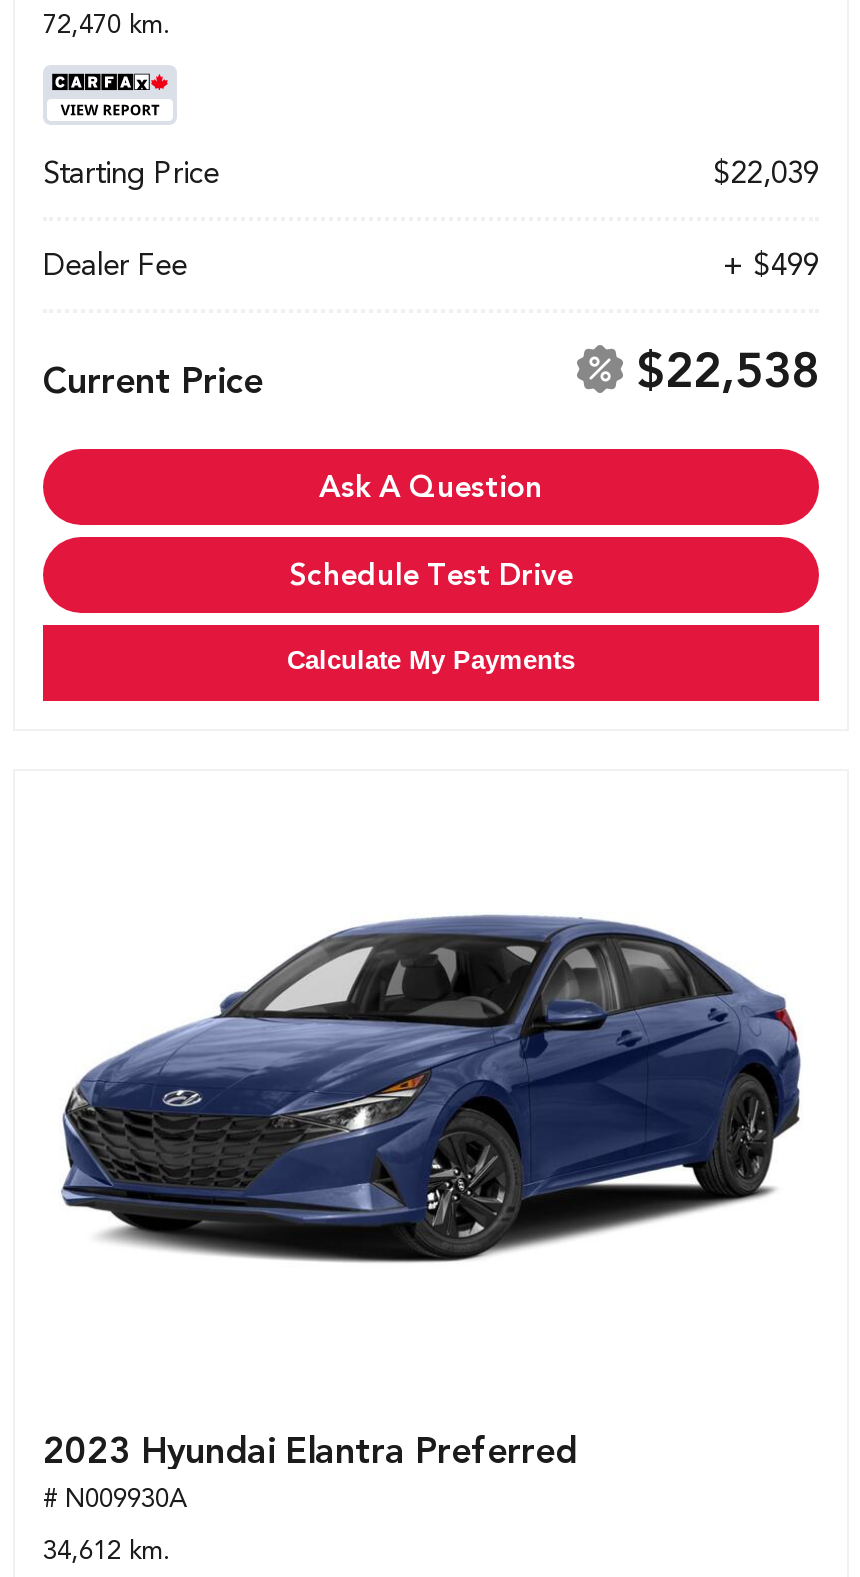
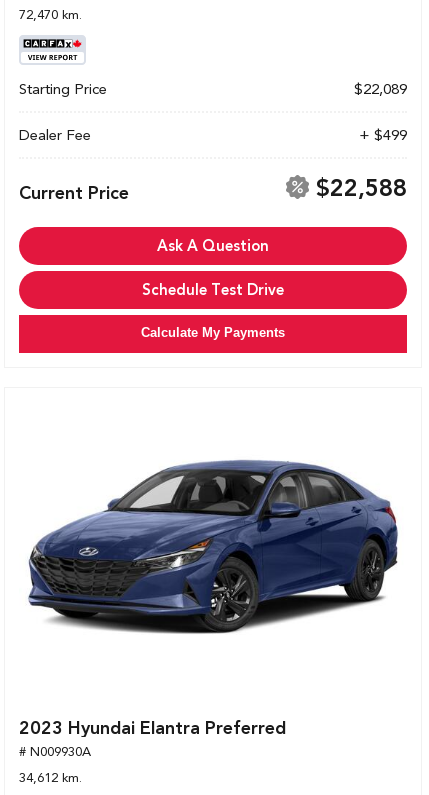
[713,155,819,191] $22,039 -> [354,80,407,98] $22,089
[637,341,819,399] $22,538 -> [316,173,407,202] $22,588

